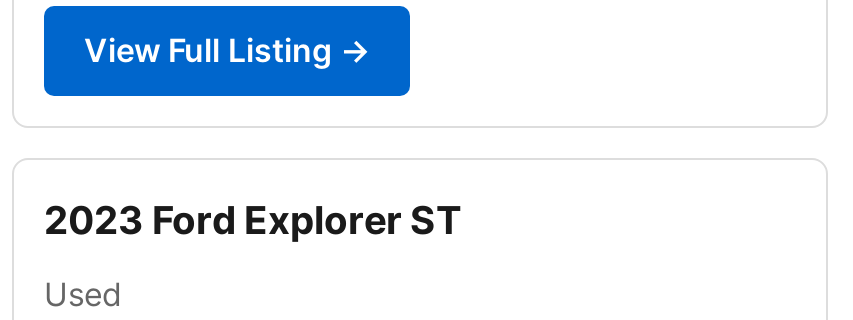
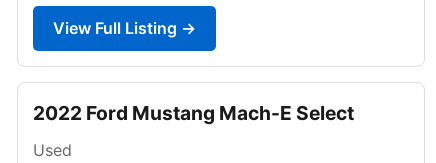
[44,196,462,244] 2023 Ford Explorer ST -> [33,101,354,125] 2022 Ford Mustang Mach-E Select

